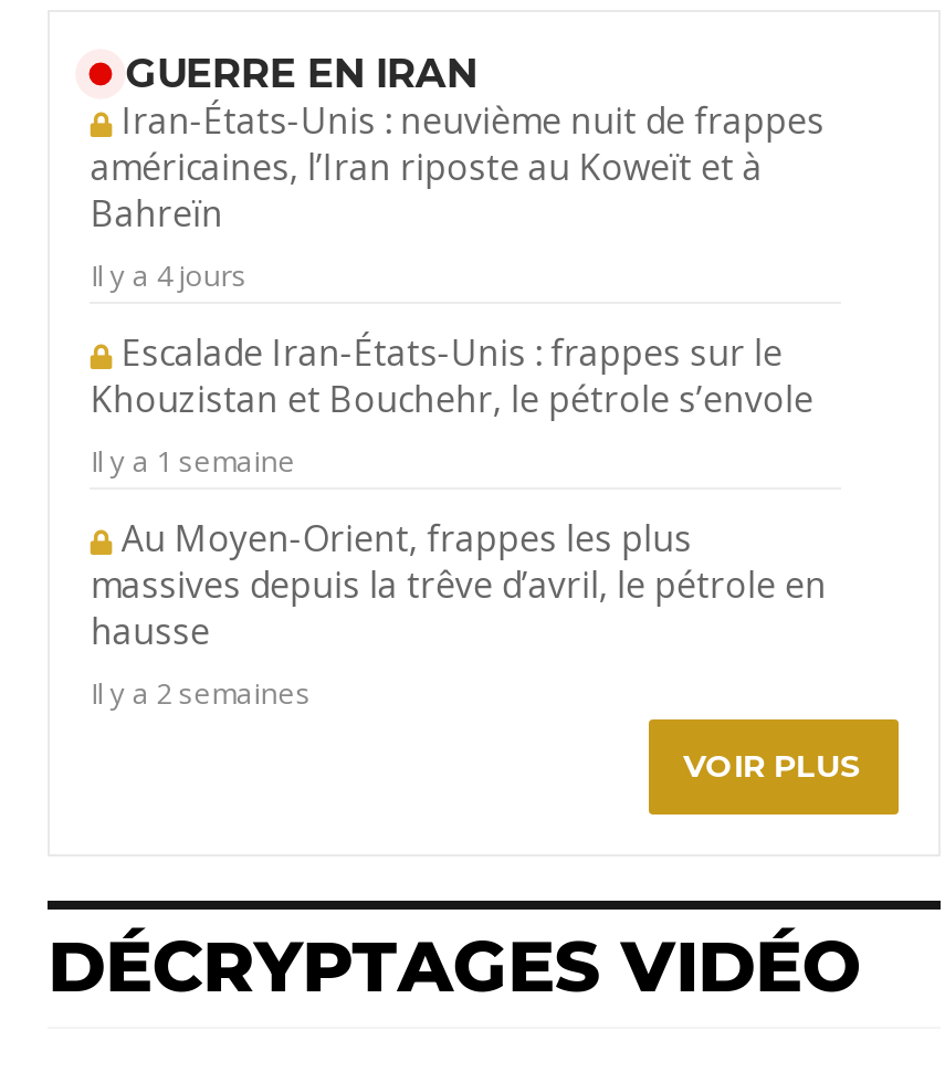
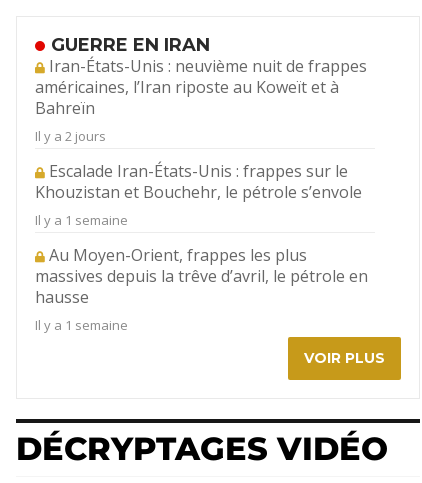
[90,256,247,296] Il y a 4 jours -> [35,127,106,145] Il y a 2 jours
[90,673,311,713] Il y a 2 semaines -> [35,316,128,334] Il y a 1 semaine

